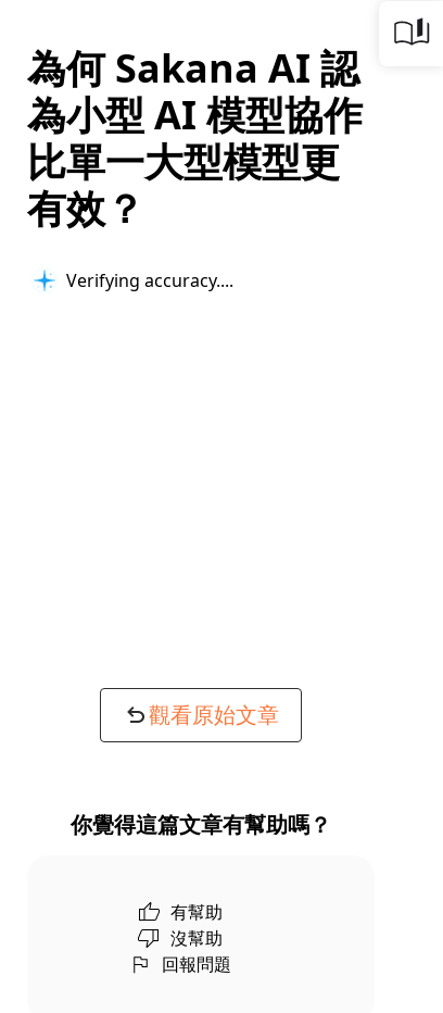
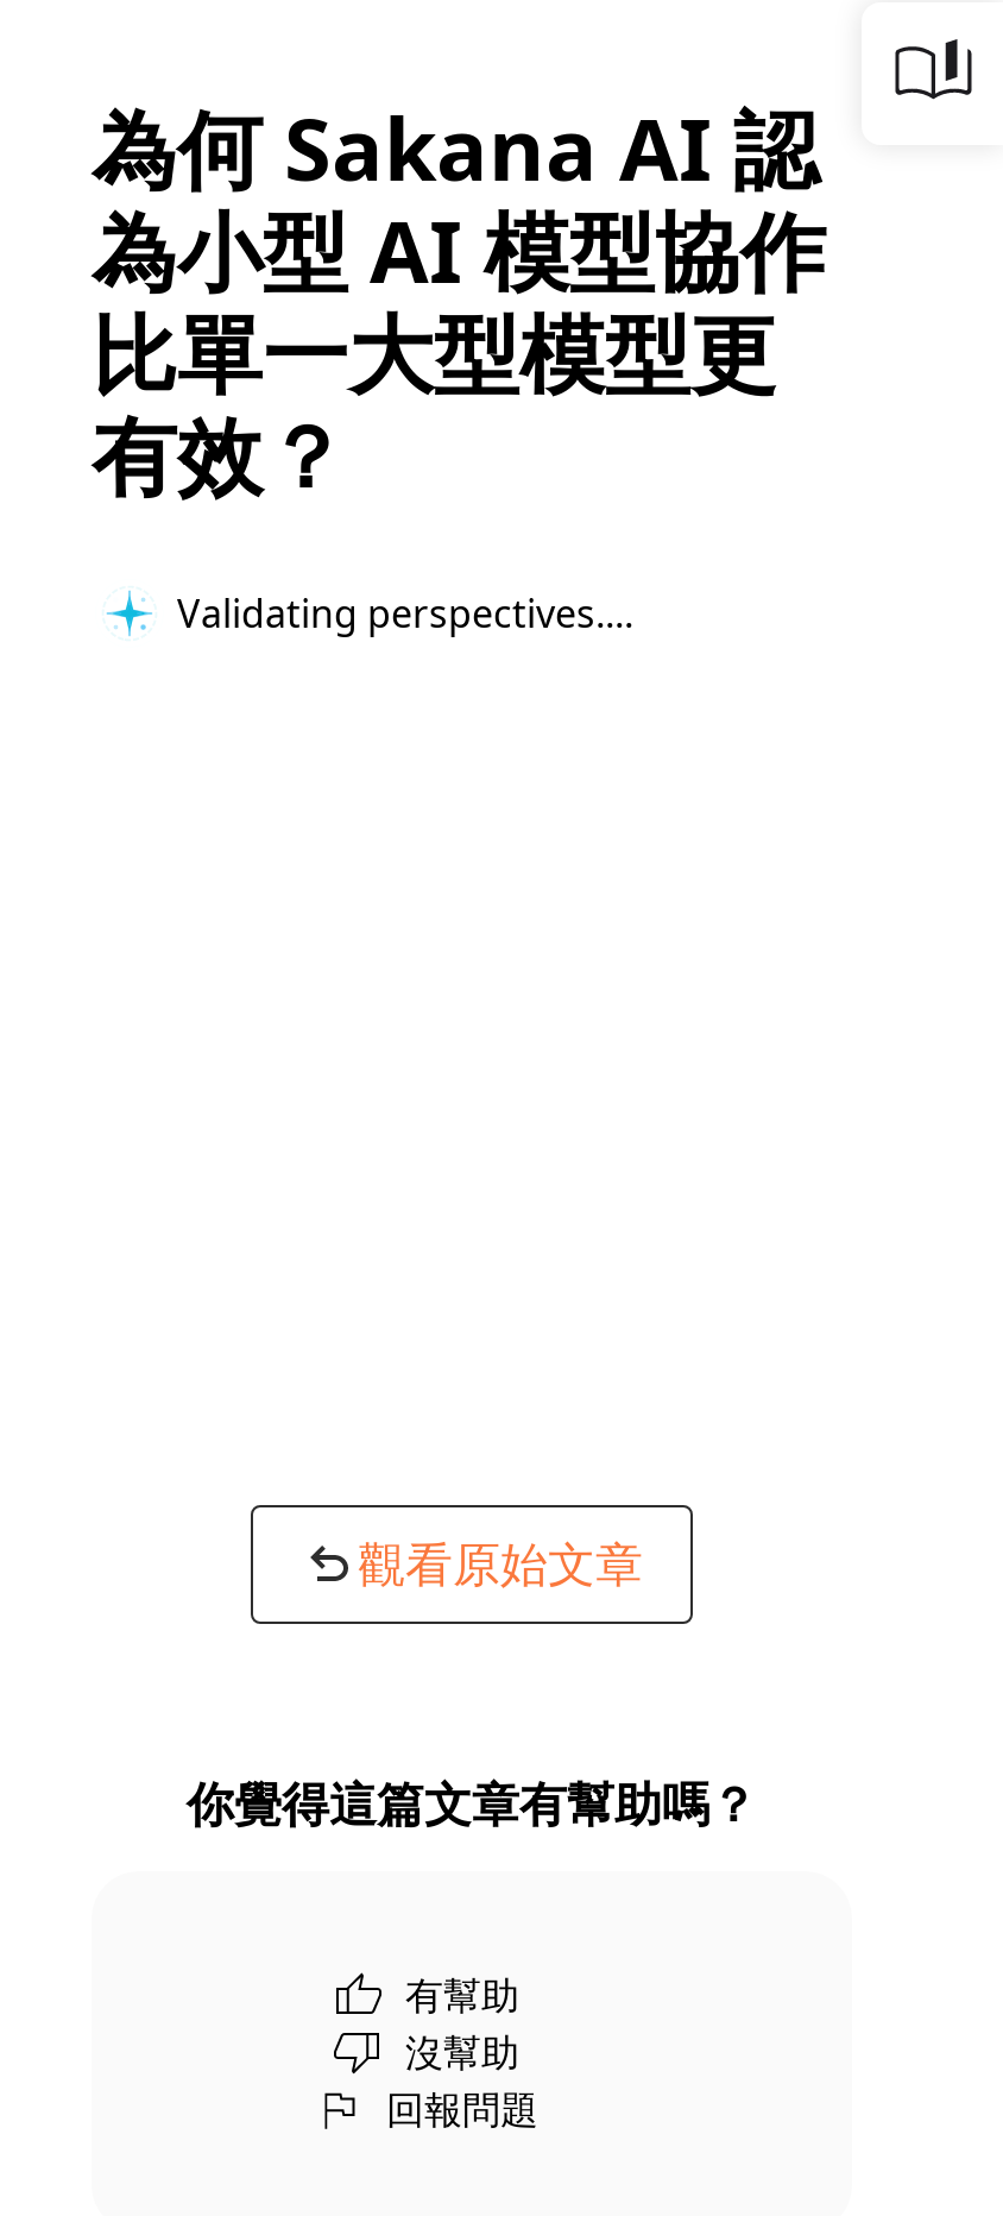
[66,268,229,292] Verifying accuracy... -> [177,586,624,638] Validating perspectives...

